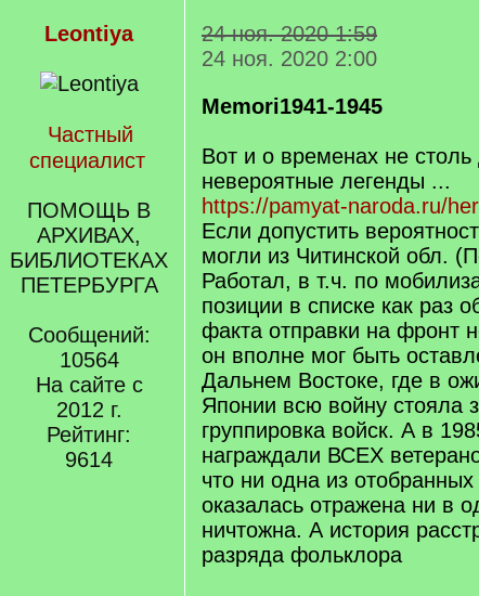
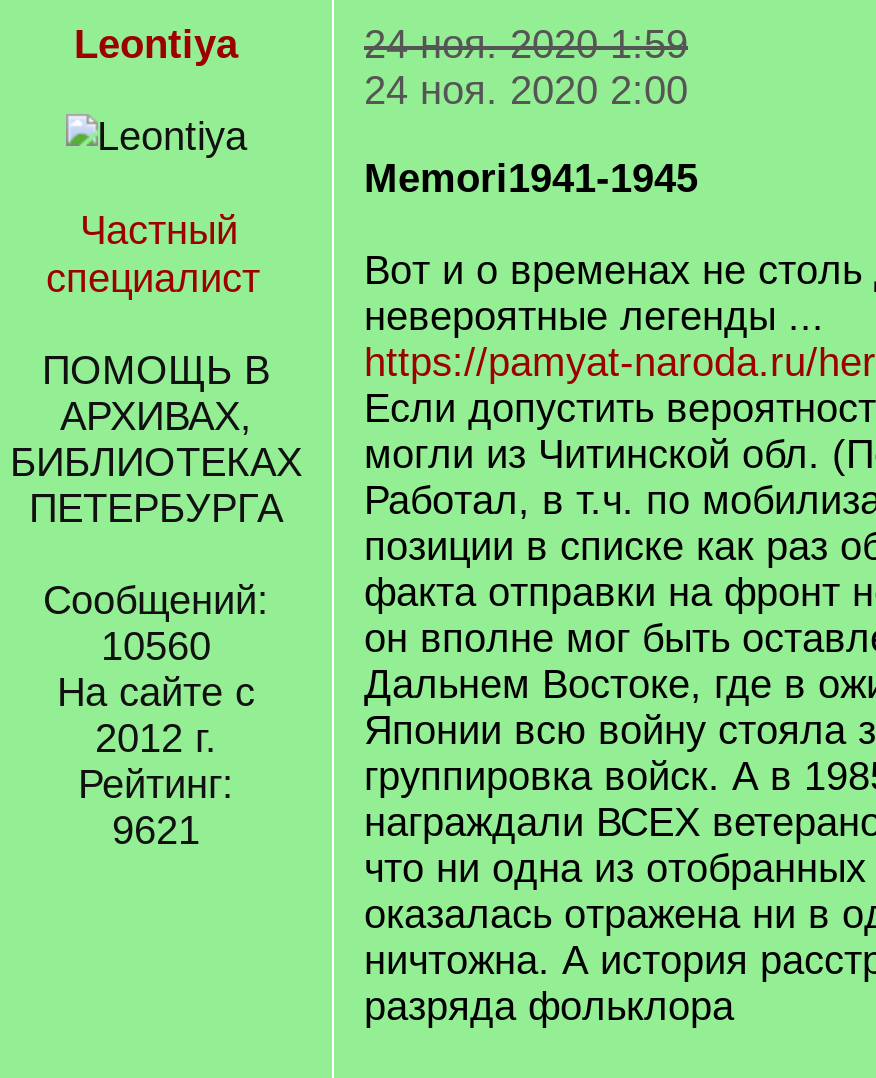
[59,348,119,372] 10564 -> [101,624,211,668] 10560
[65,448,113,471] 9614 -> [112,808,200,852] 9621

